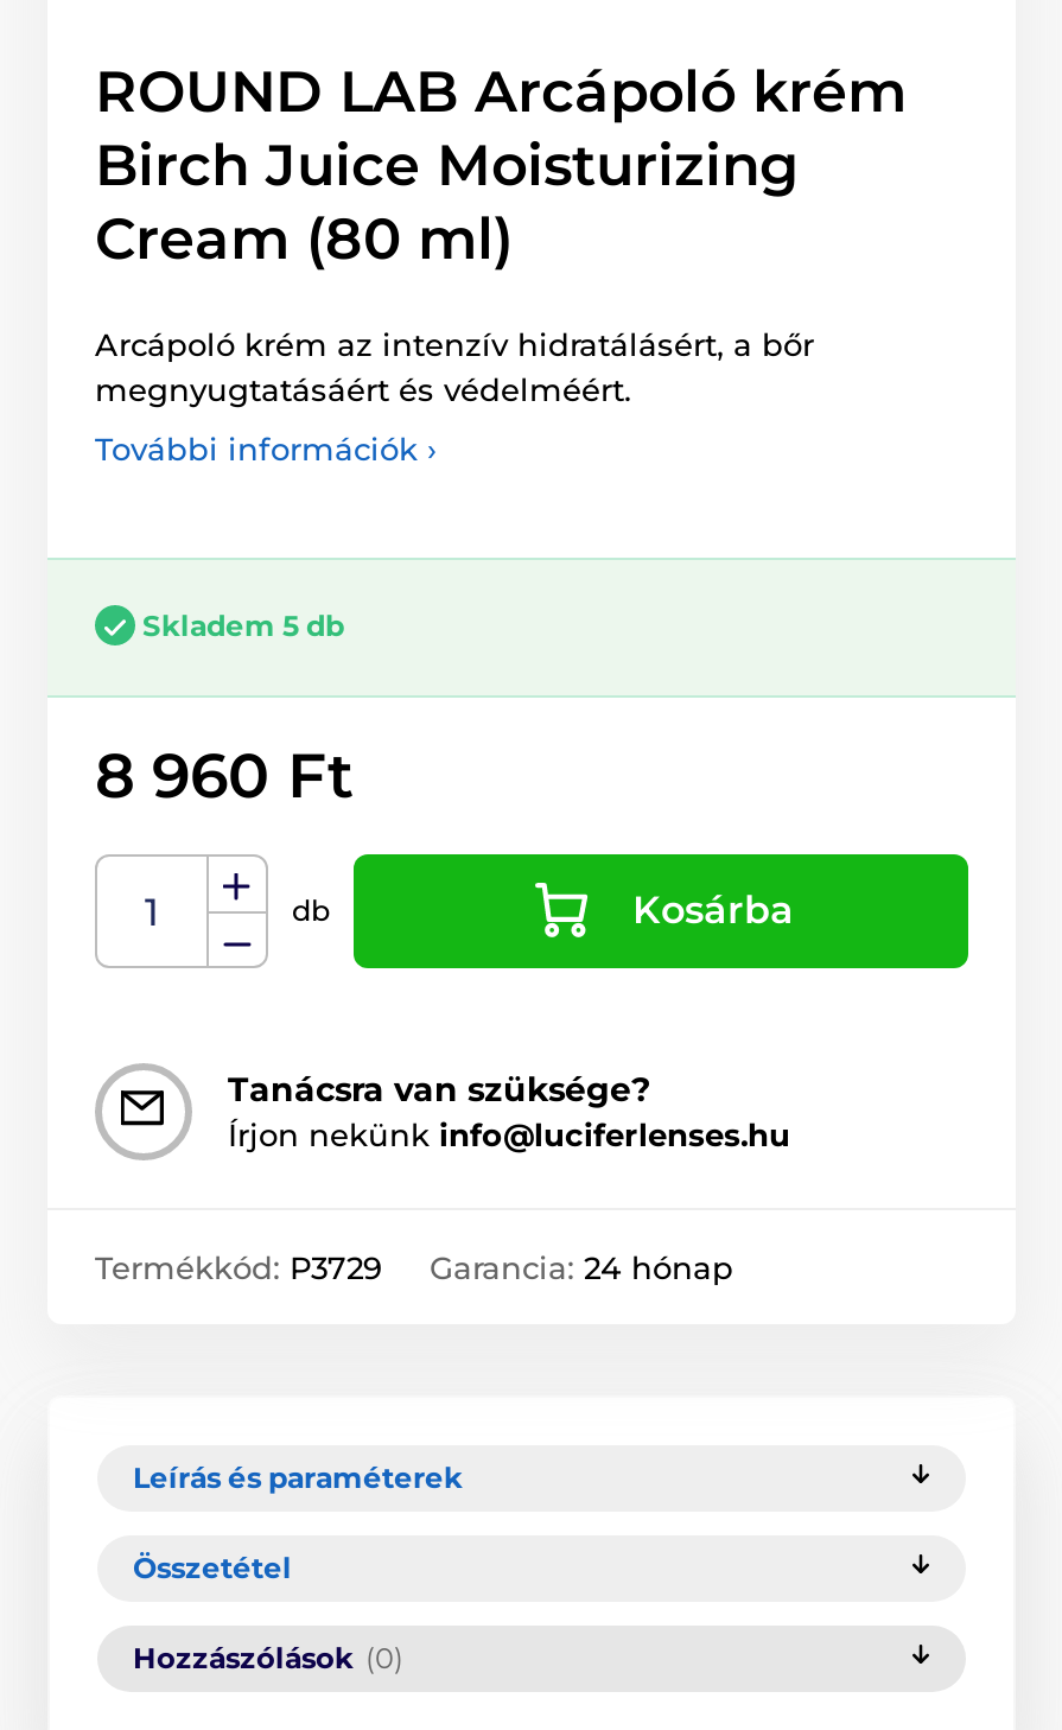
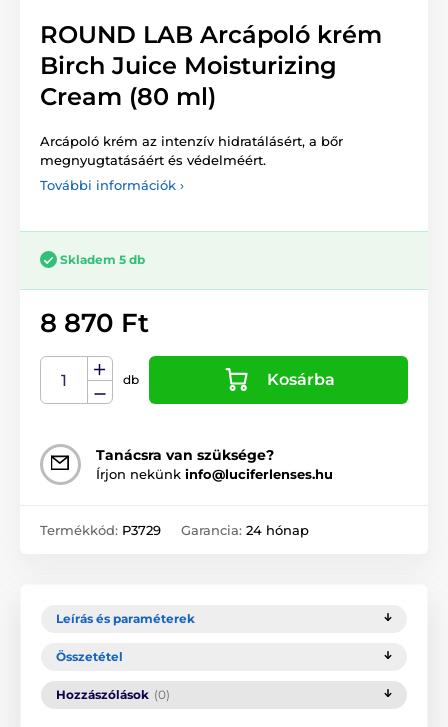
[95,738,354,814] 8 960 Ft -> [40,307,149,339] 8 870 Ft

